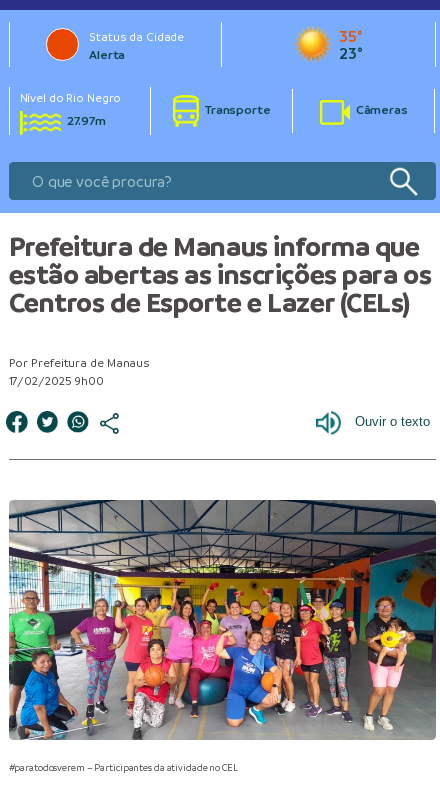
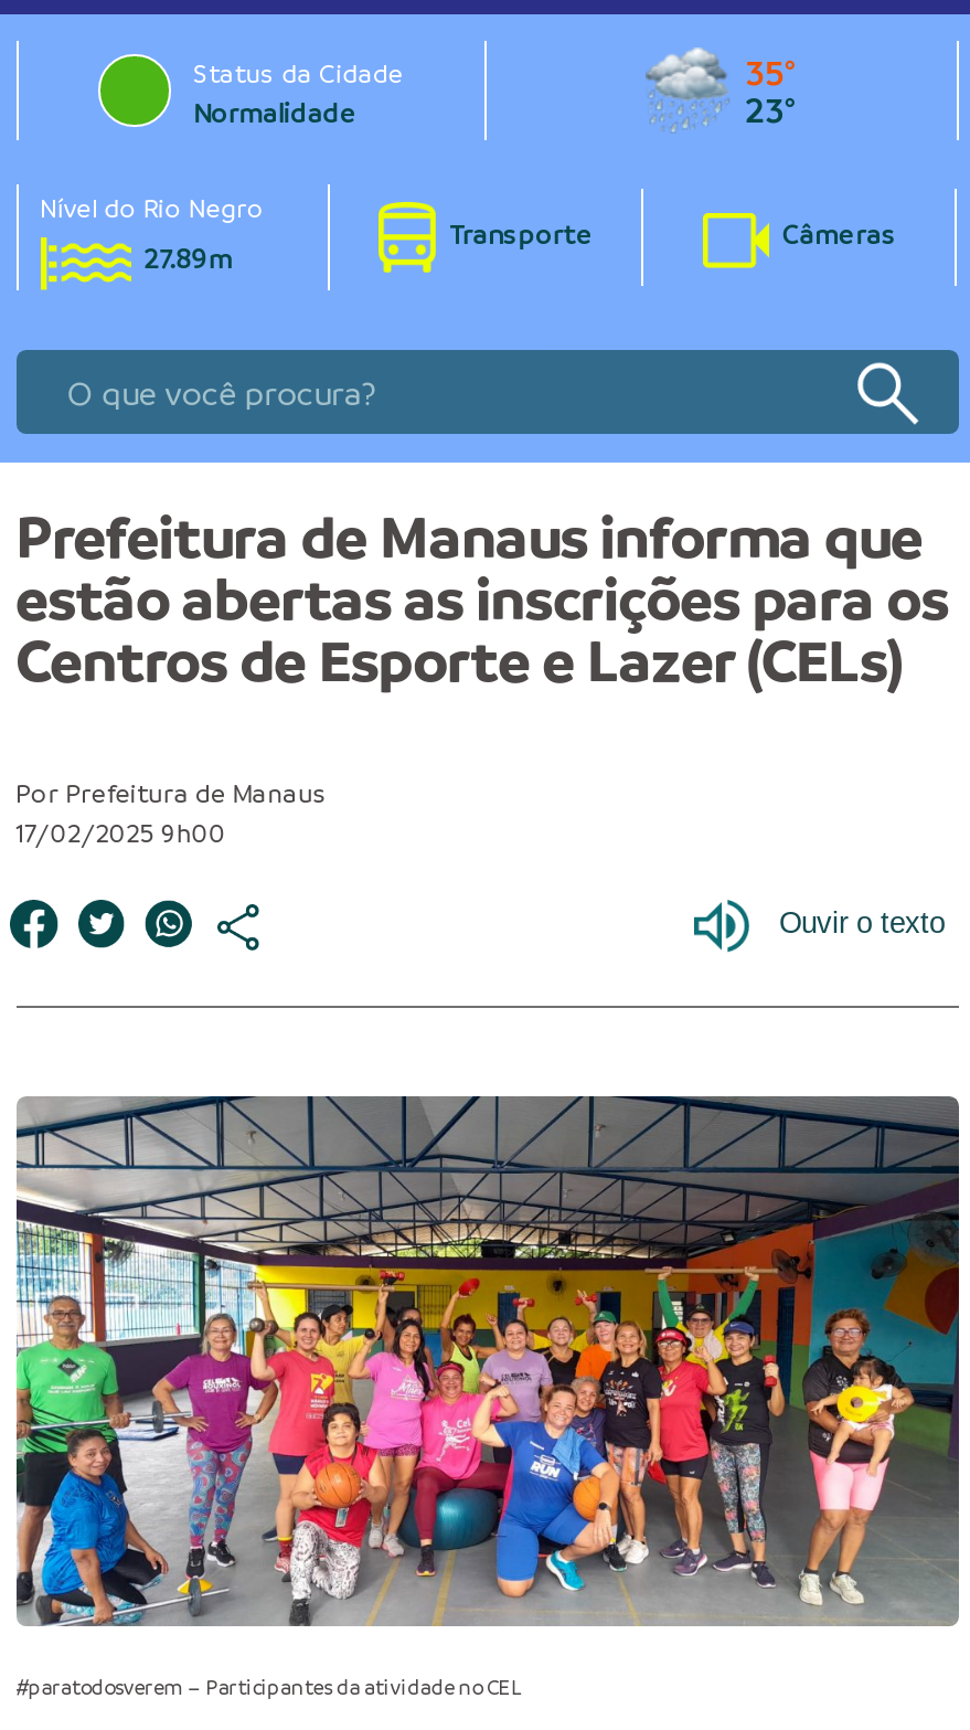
[46,28,125,63] [image] | Alerta -> [98,54,357,130] [image] | Normalidade
[295,26,330,62] [image] -> [648,47,727,125] [image]
[67,113,106,129] 27.97m -> [144,242,232,277] 27.89m

